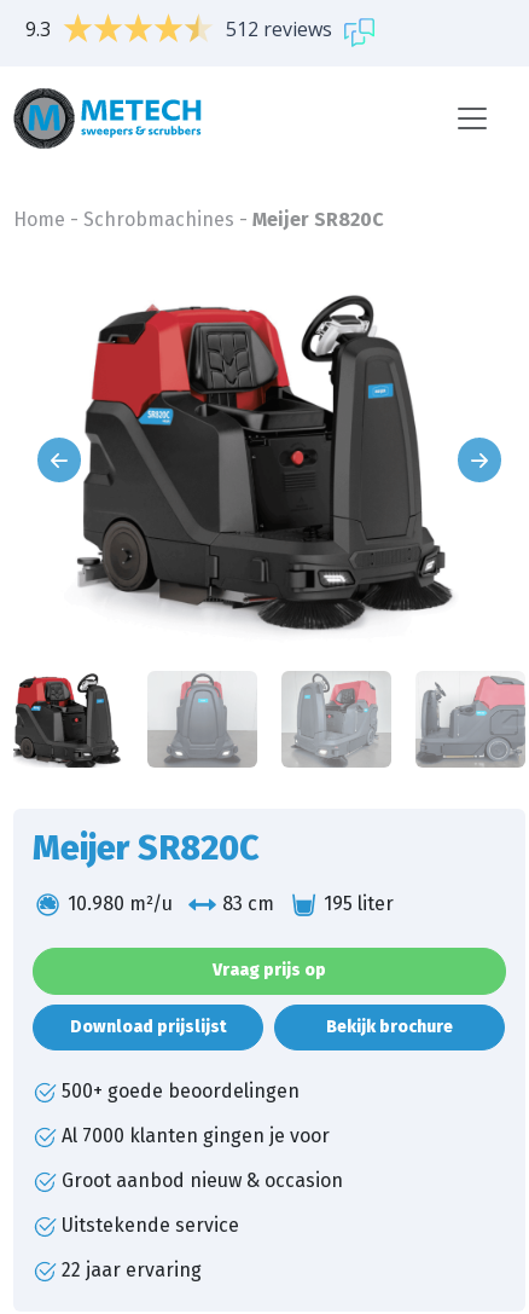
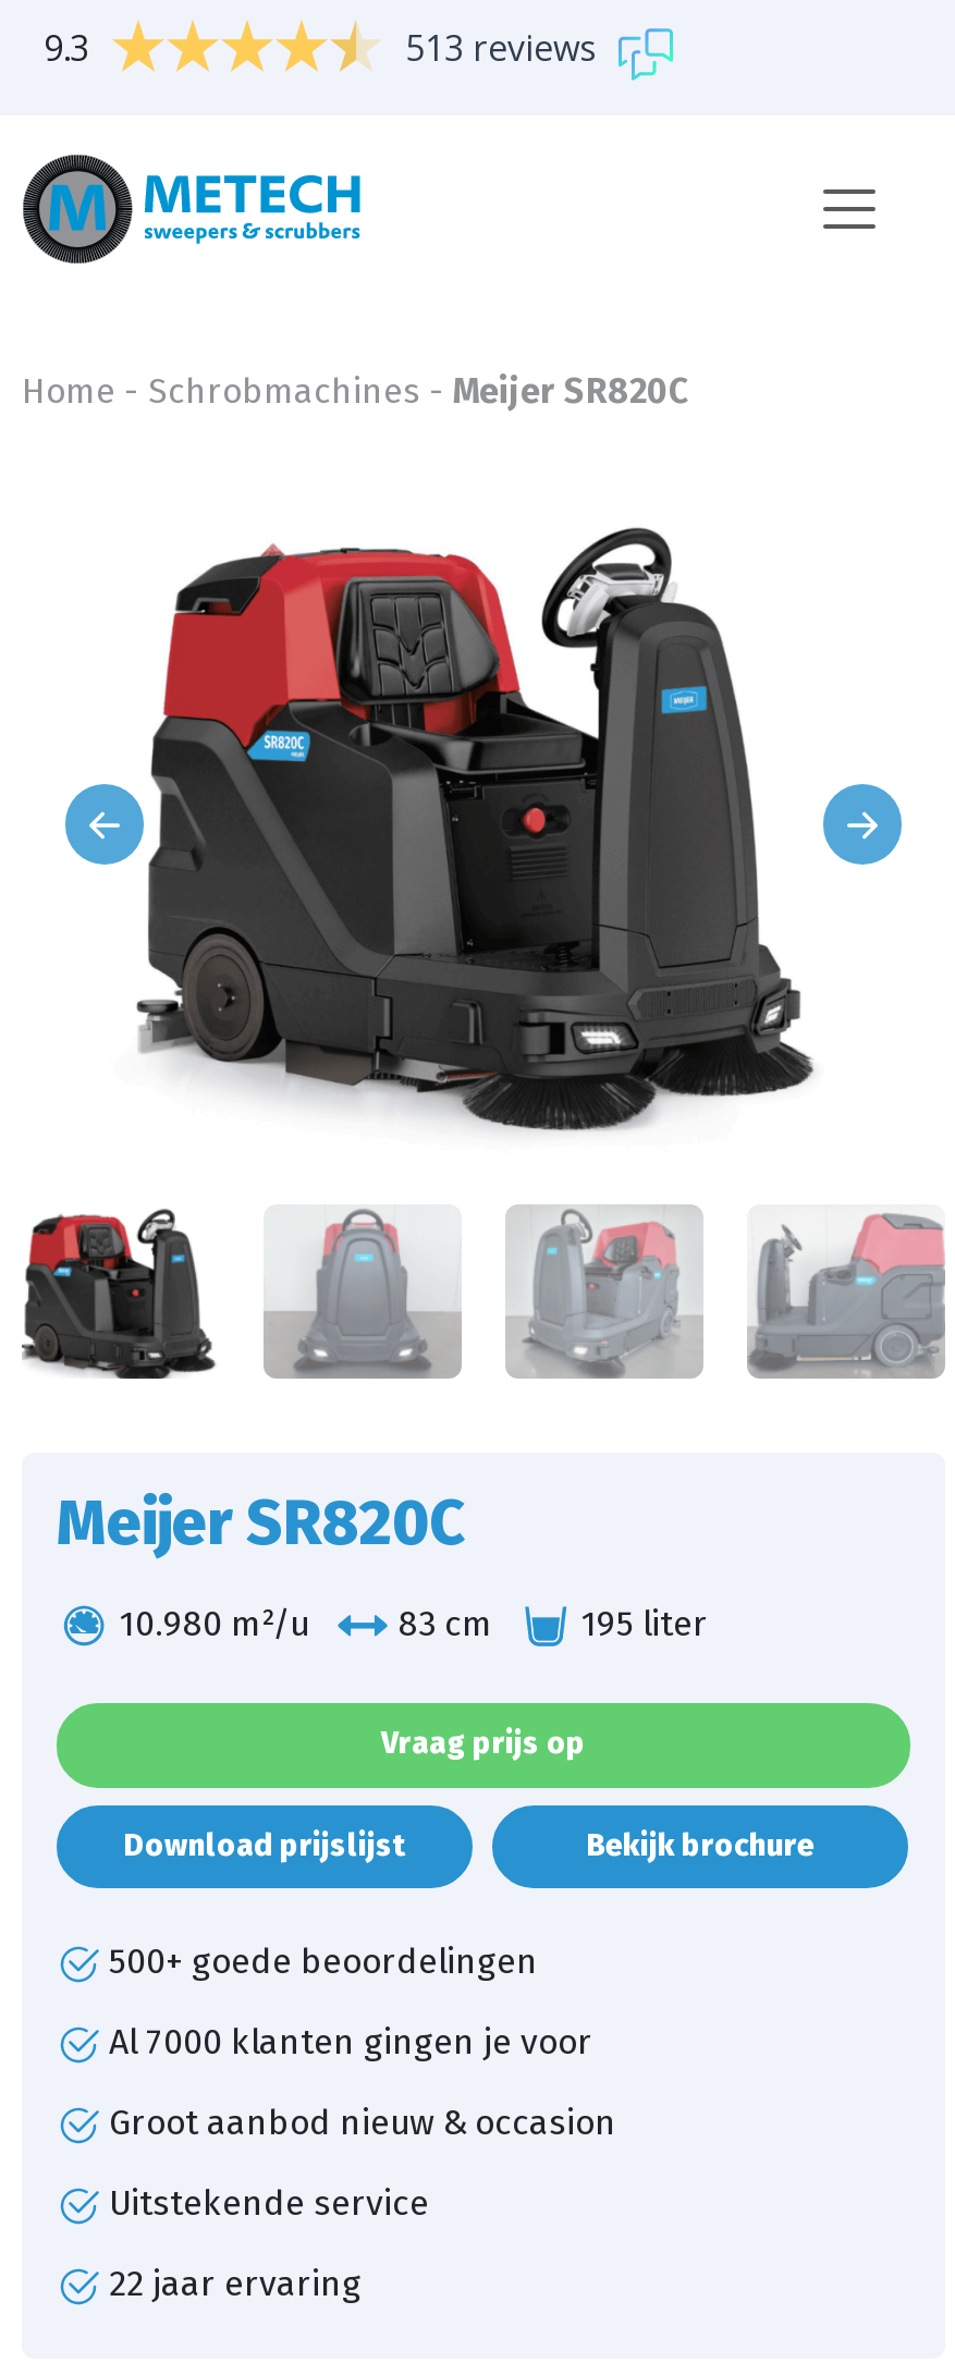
[226,16,332,42] 512 reviews -> [405,24,597,72] 513 reviews

